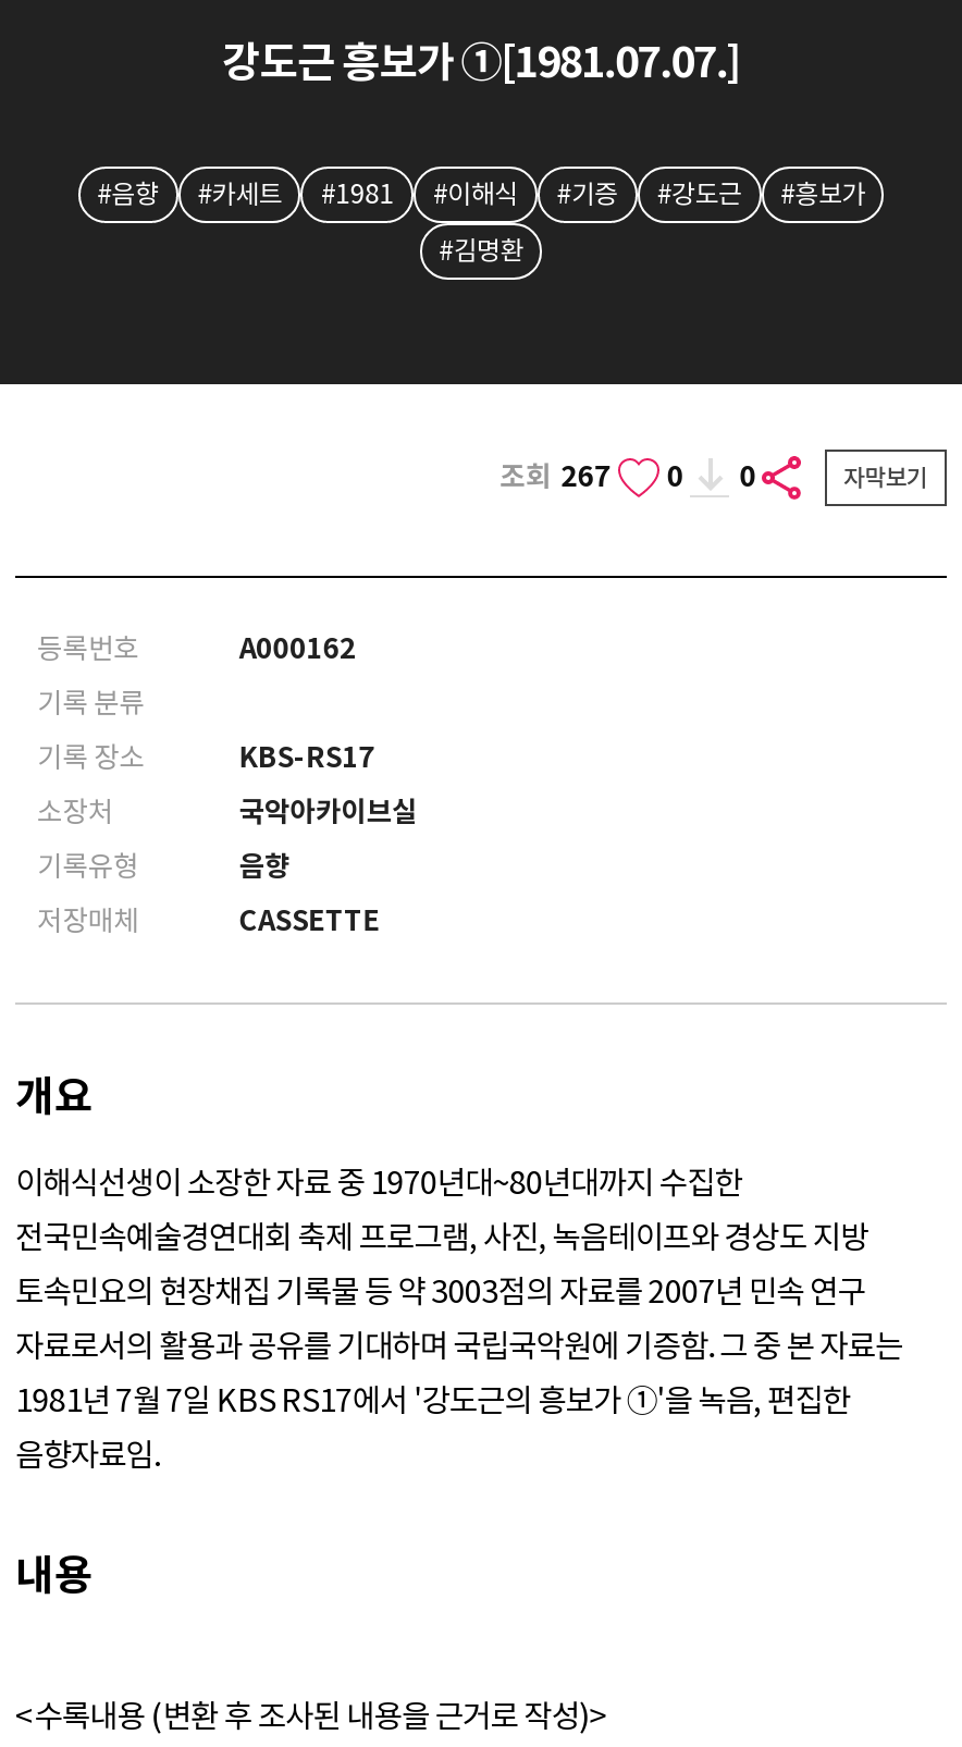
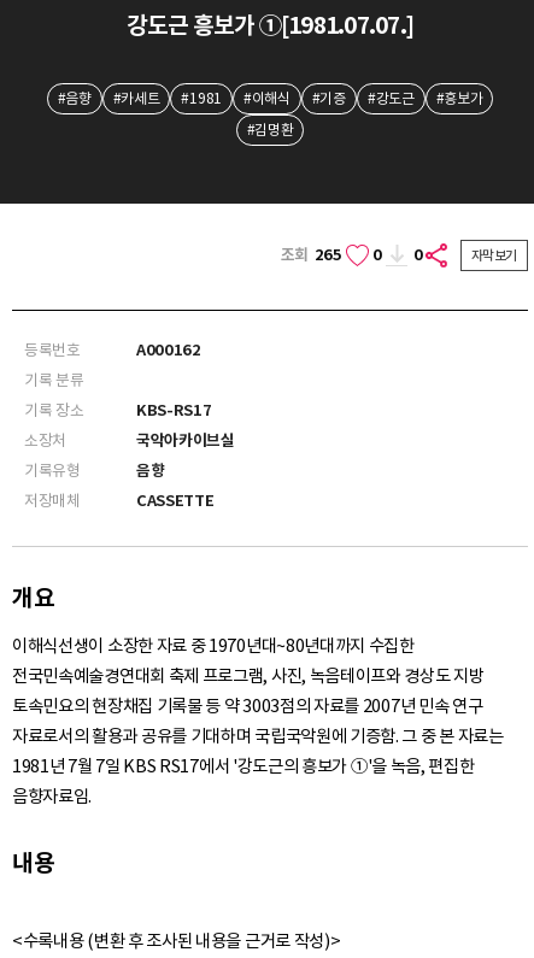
[500,459,756,496] 조회 267 0 0 -> [280,245,422,266] 조회 265 0 0

